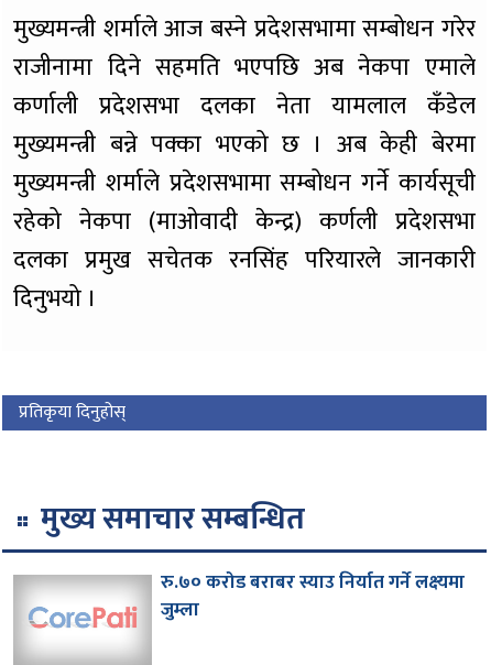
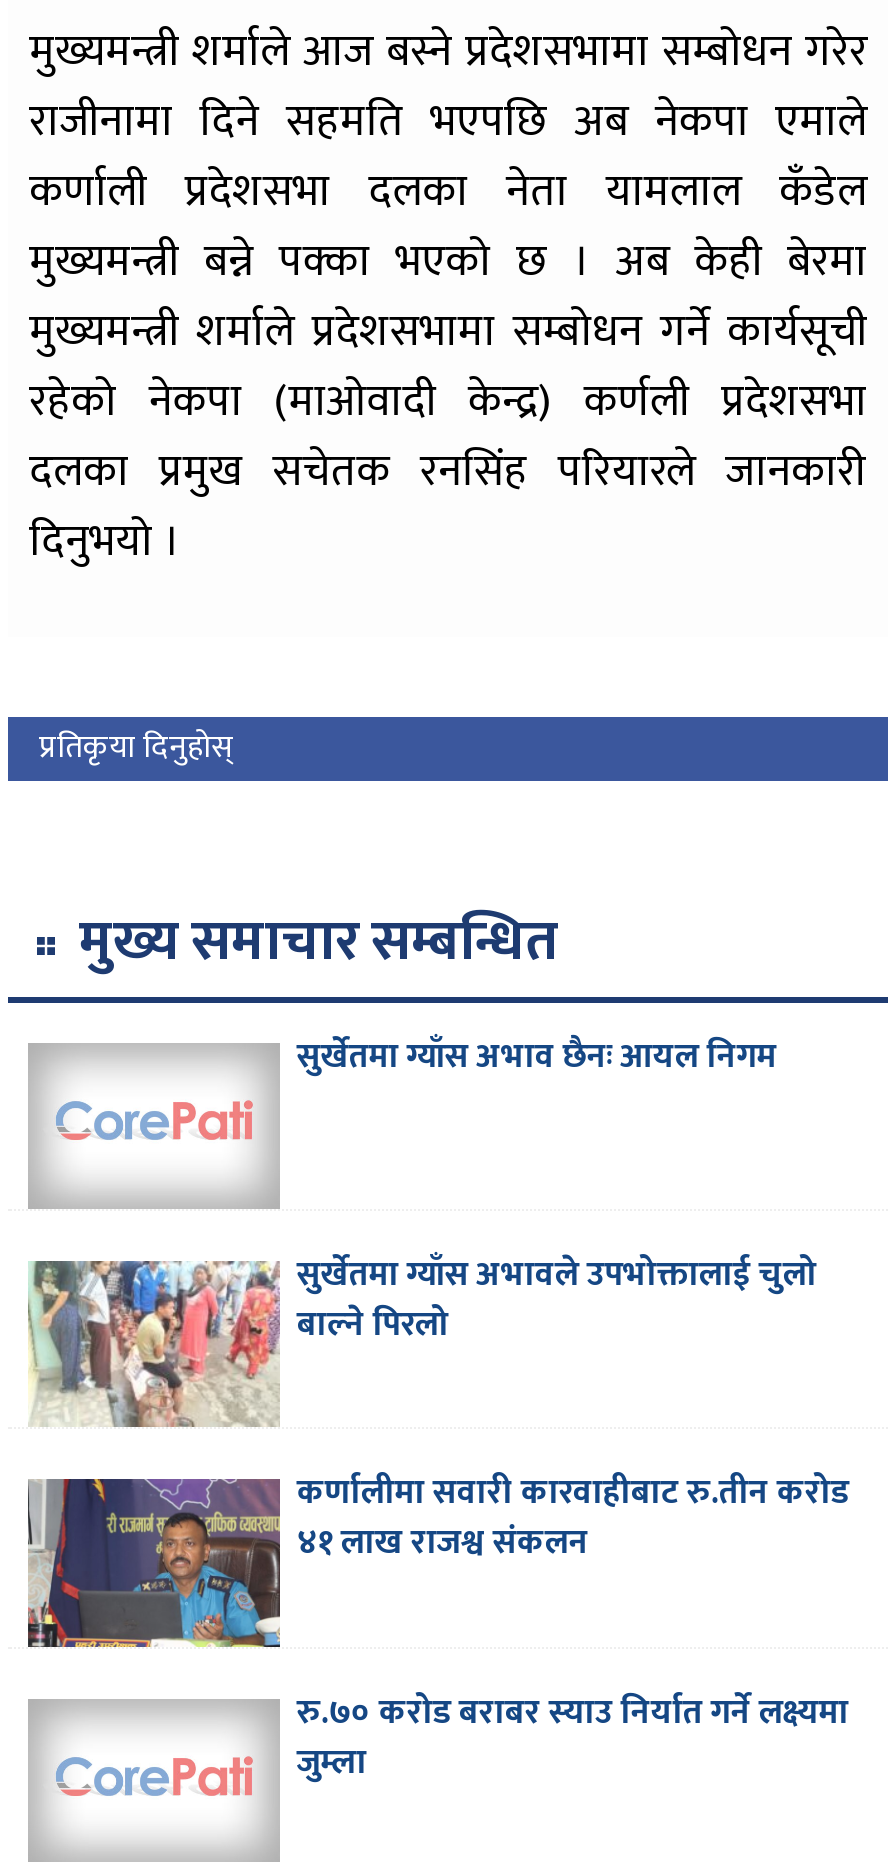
none -> [28,1248,848,1572] [image] | सुर्खेतमा ग्याँस अभावले उपभोक्तालाई चुलो | बाल्ने पिरलो | कर्णालीमा सवारी कारवाहीबाट रु.तीन करोड | ४१ लाख राजश्व संकलन
none -> [28,1475,280,1659] [image]
none -> [296,1030,776,1086] सुर्खेतमा ग्याँस अभाव छैनः आयल निगम

